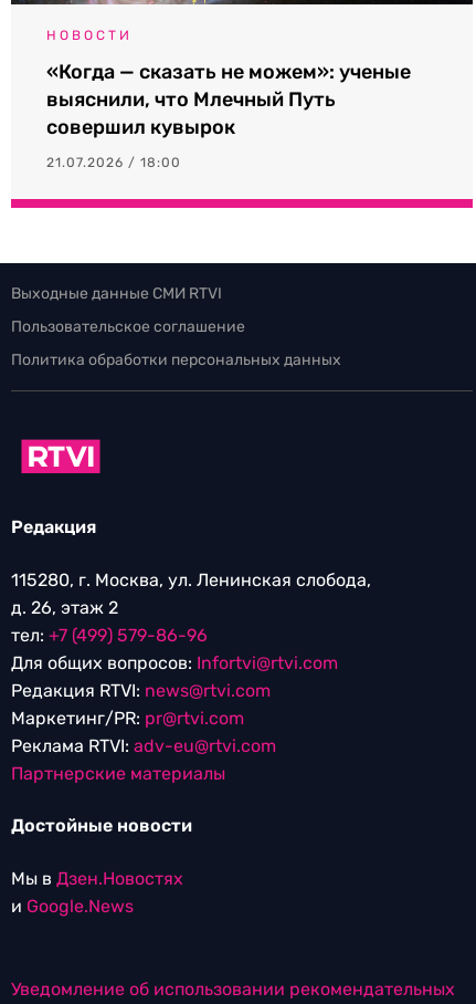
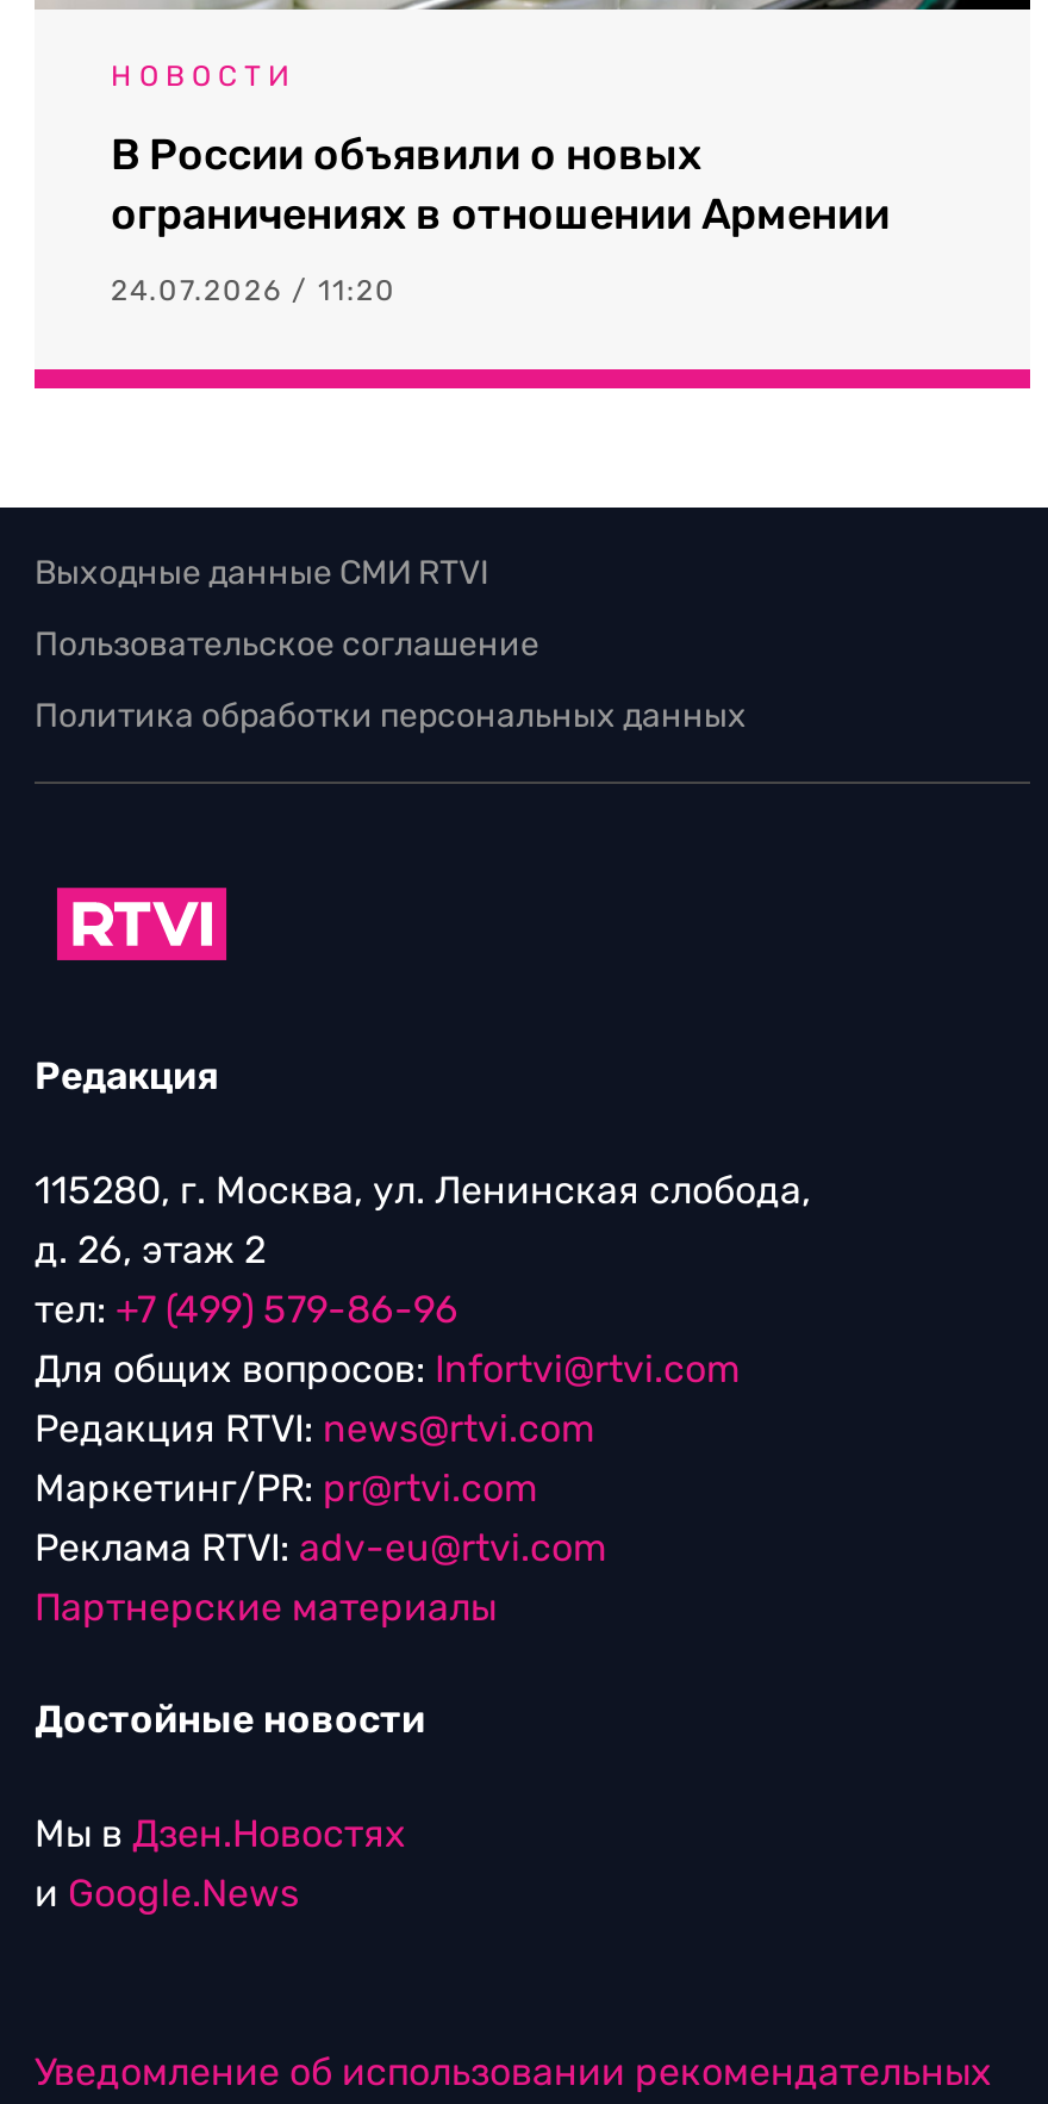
[46,60,411,139] «Когда — сказать не можем»: ученые | выяснили, что Млечный Путь | совершил кувырок -> [111,129,890,241] В России объявили о новых | ограничениях в отношении Армении
[46,155,181,170] 21.07.2026 / 18:00 -> [111,274,397,308] 24.07.2026 / 11:20

